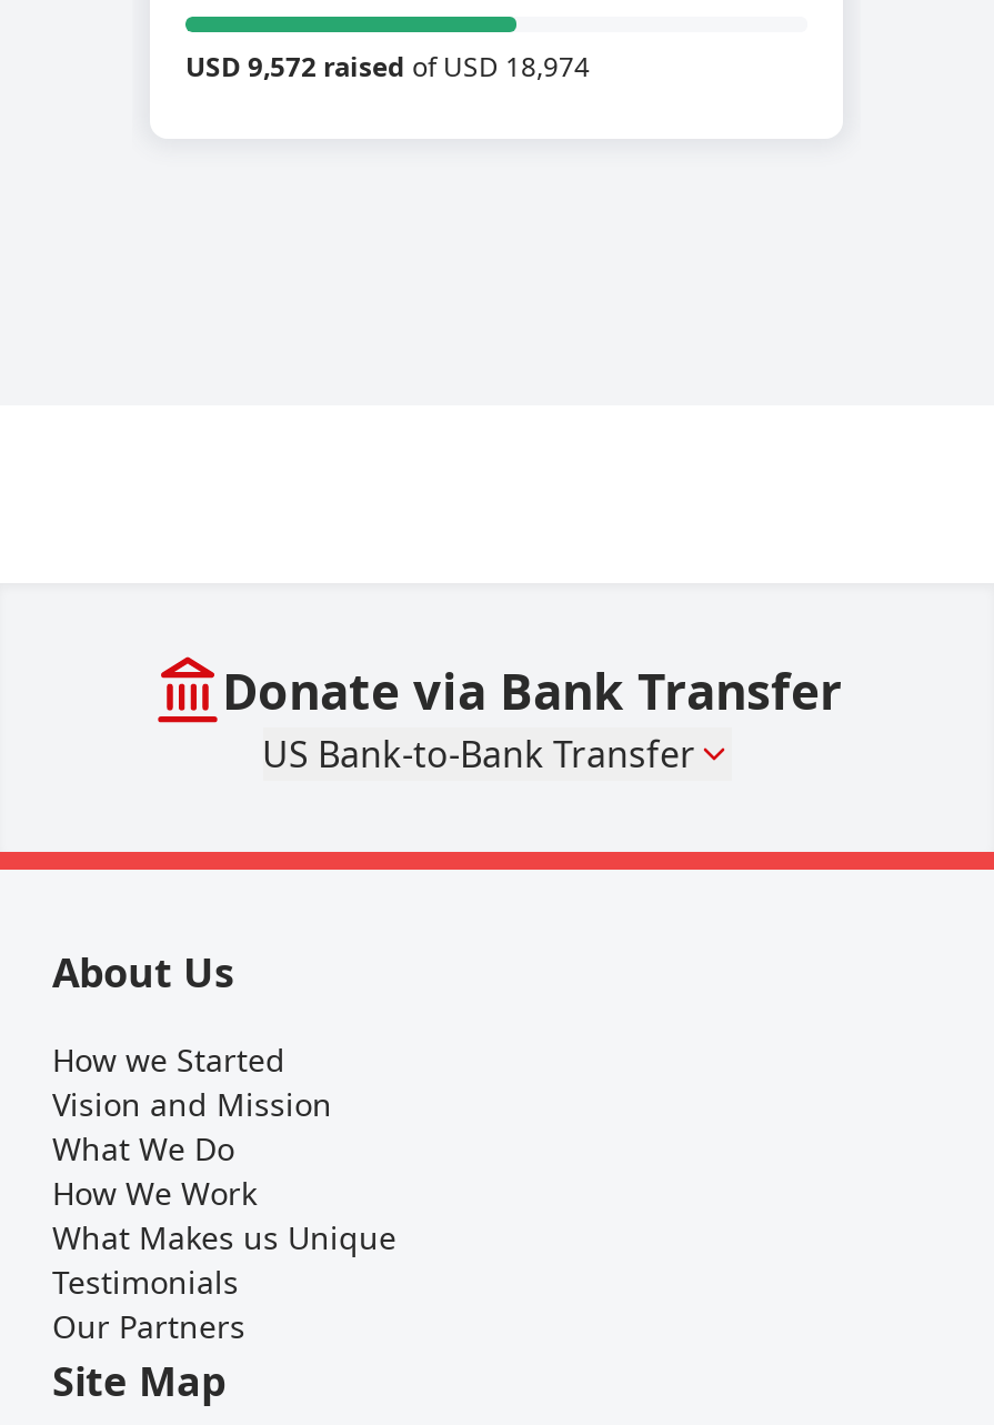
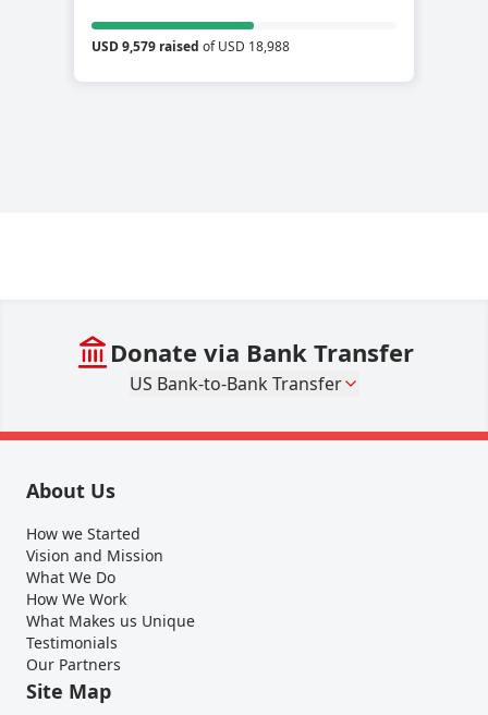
[185,47,590,85] USD 9,572 raised of USD 18,974 -> [91,37,290,55] USD 9,579 raised of USD 18,988

